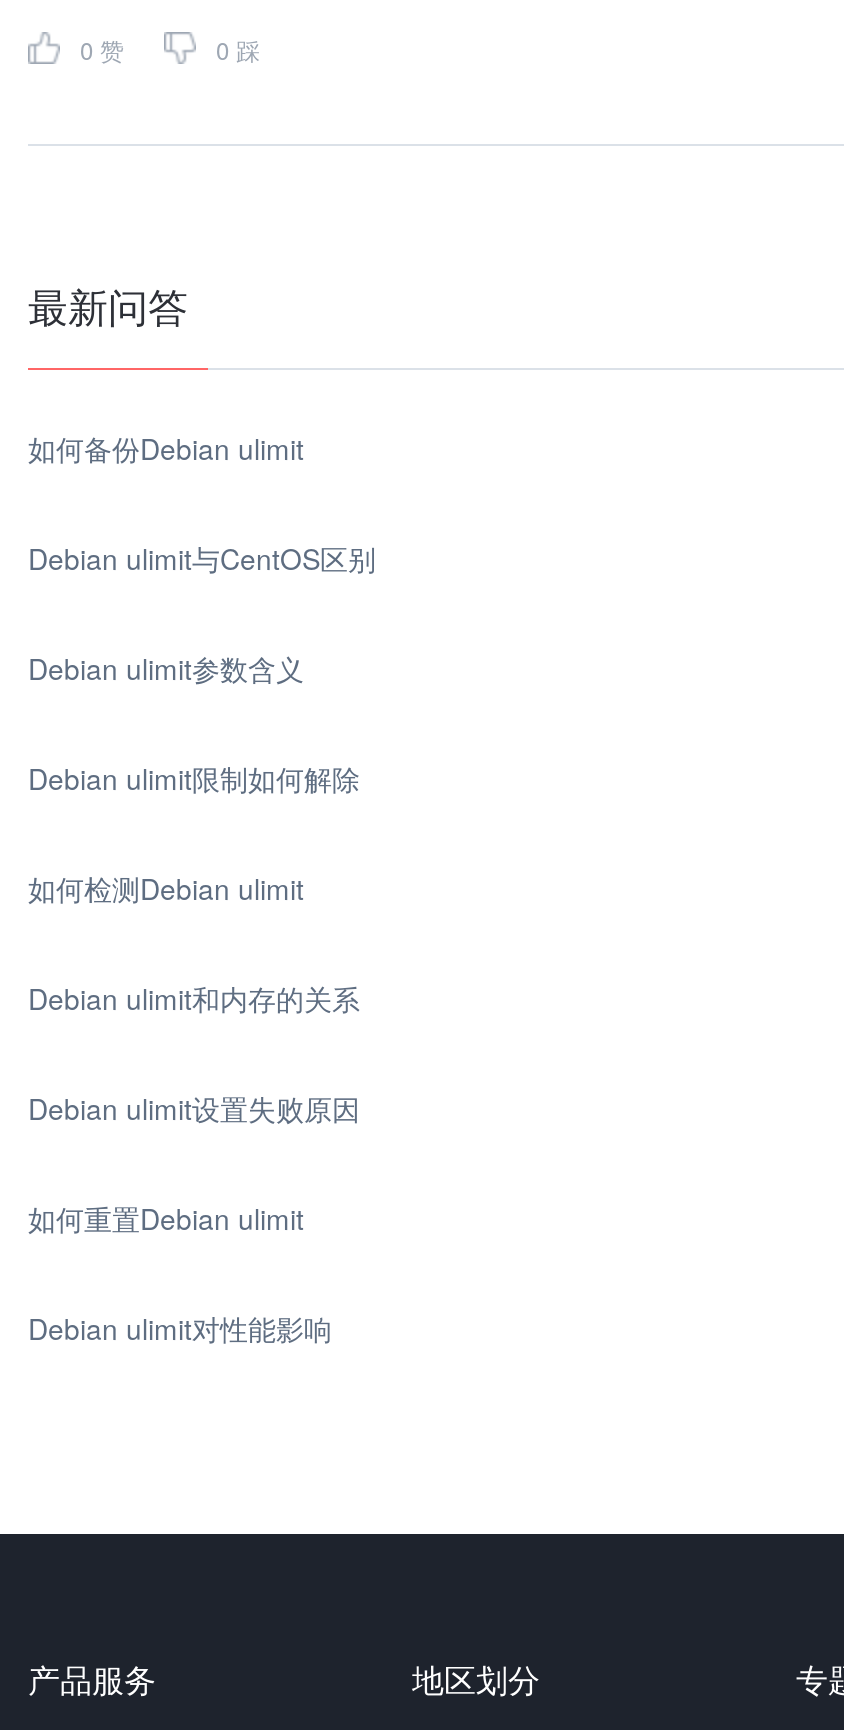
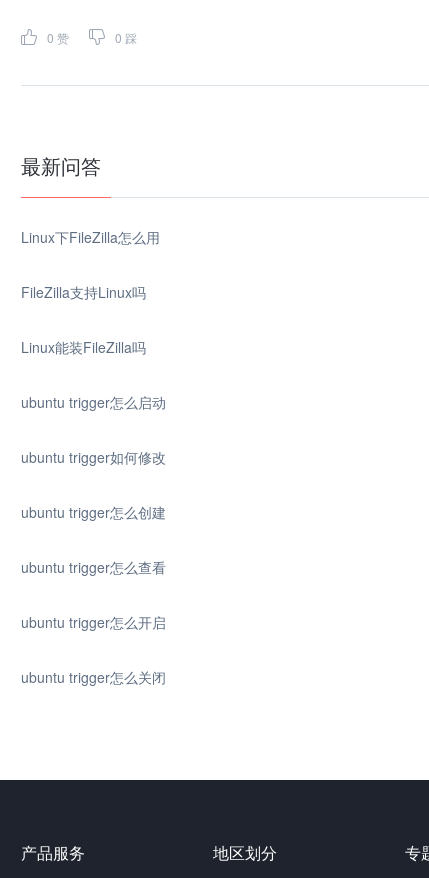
[28,428,304,468] 如何备份Debian ulimit -> [21,227,160,247] Linux下FileZilla怎么用
[28,538,376,578] Debian ulimit与CentOS区别 -> [21,282,146,302] FileZilla支持Linux吗
[28,648,304,688] Debian ulimit参数含义 -> [21,337,146,357] Linux能装FileZilla吗
[28,758,360,798] Debian ulimit限制如何解除 -> [21,392,166,412] ubuntu trigger怎么启动
[28,868,304,908] 如何检测Debian ulimit -> [21,447,166,467] ubuntu trigger如何修改
[28,978,360,1018] Debian ulimit和内存的关系 -> [21,502,166,522] ubuntu trigger怎么创建
[28,1088,360,1128] Debian ulimit设置失败原因 -> [21,557,166,577] ubuntu trigger怎么查看
[28,1198,304,1238] 如何重置Debian ulimit -> [21,612,166,632] ubuntu trigger怎么开启
[28,1308,332,1348] Debian ulimit对性能影响 -> [21,667,166,687] ubuntu trigger怎么关闭

